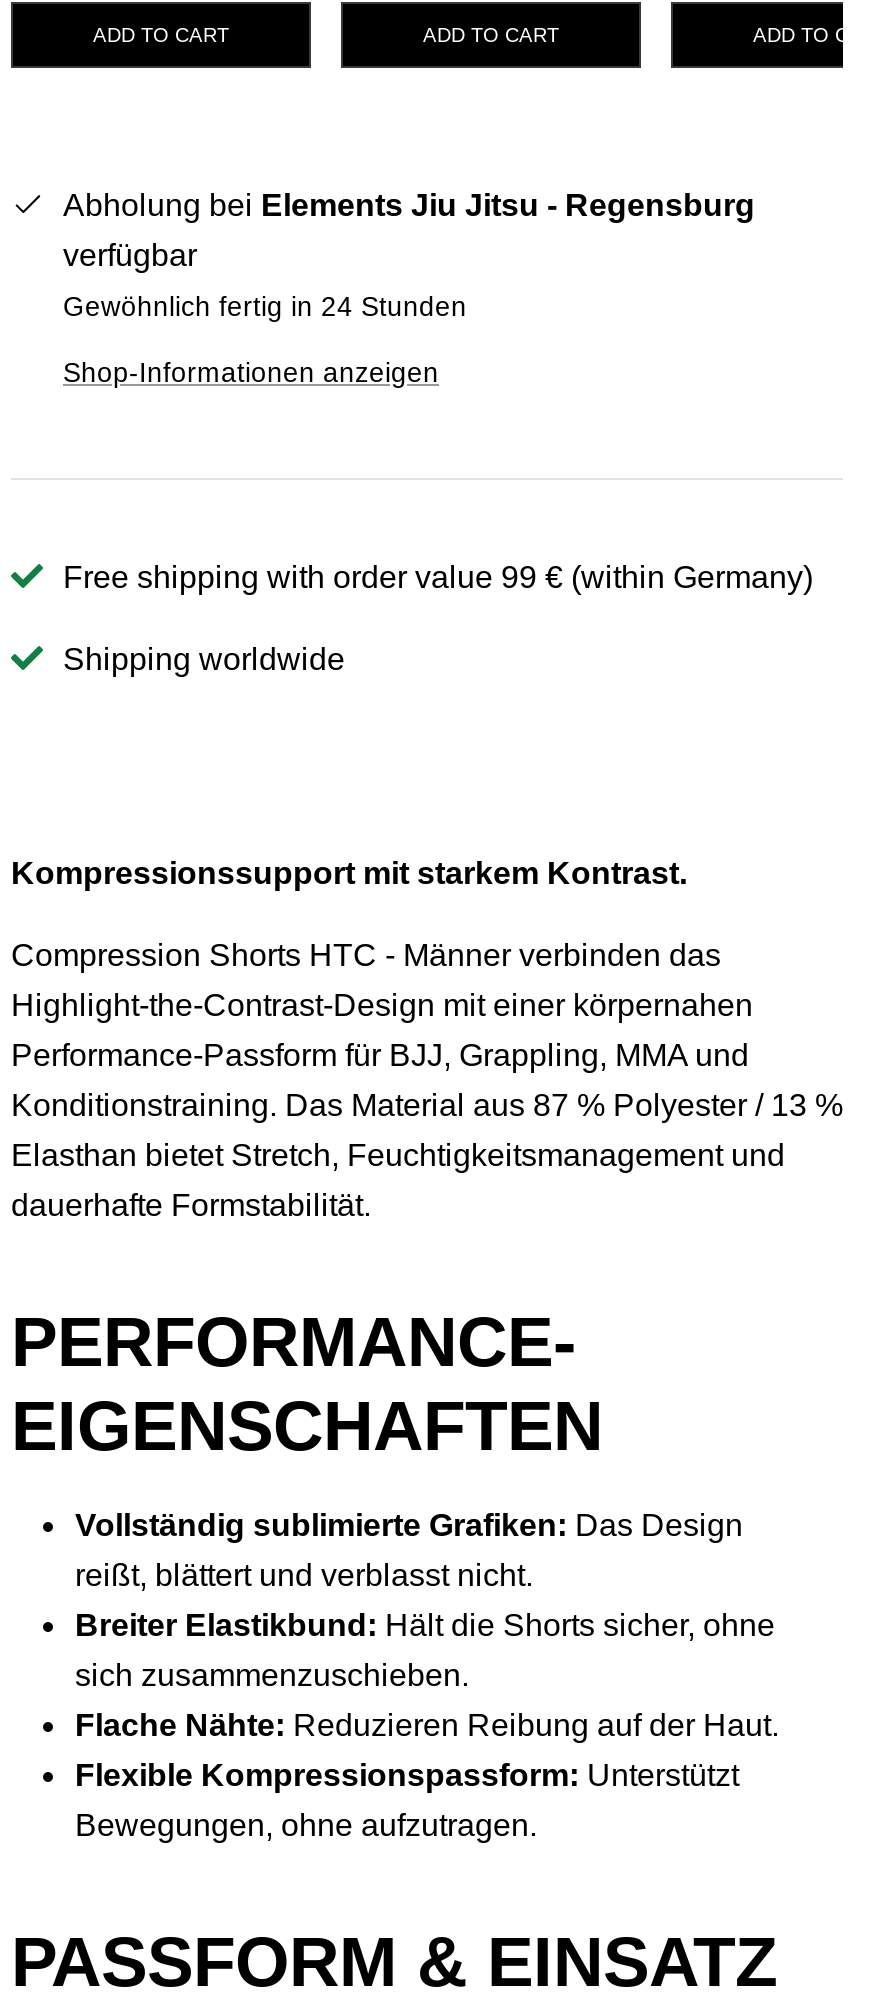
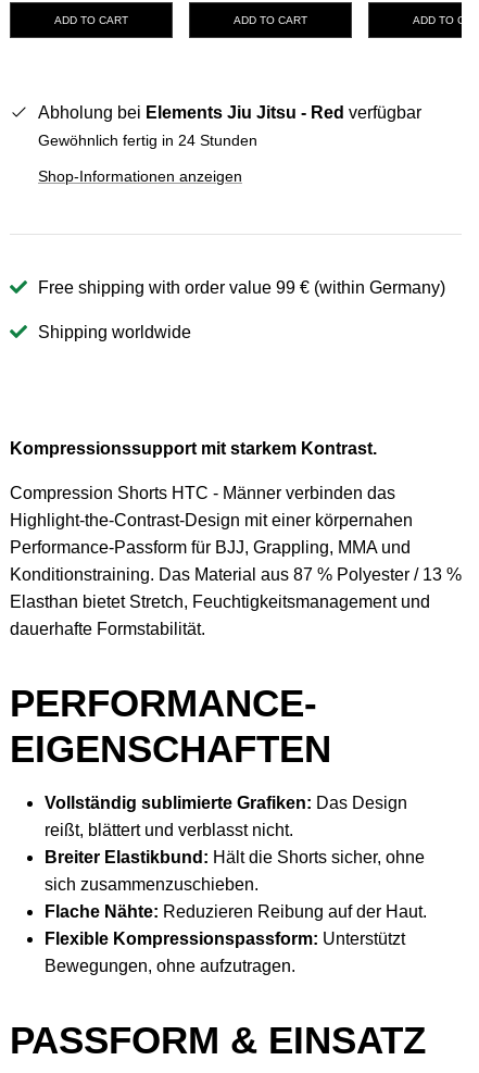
[63,187,755,271] Abholung bei Elements Jiu Jitsu - Regensburg | verfügbar -> [38,103,421,121] Abholung bei Elements Jiu Jitsu - Red verfügbar

